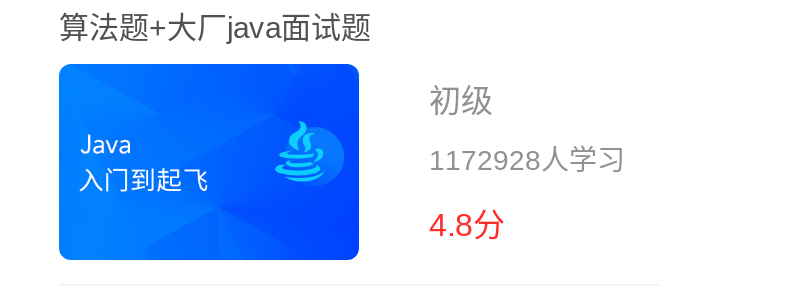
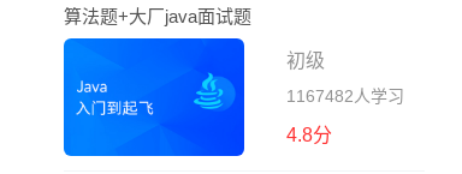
[429,143,625,175] 1172928人学习 -> [286,86,404,105] 1167482人学习

